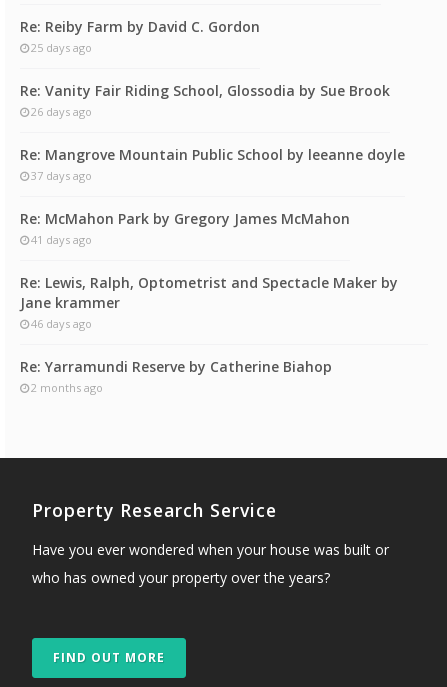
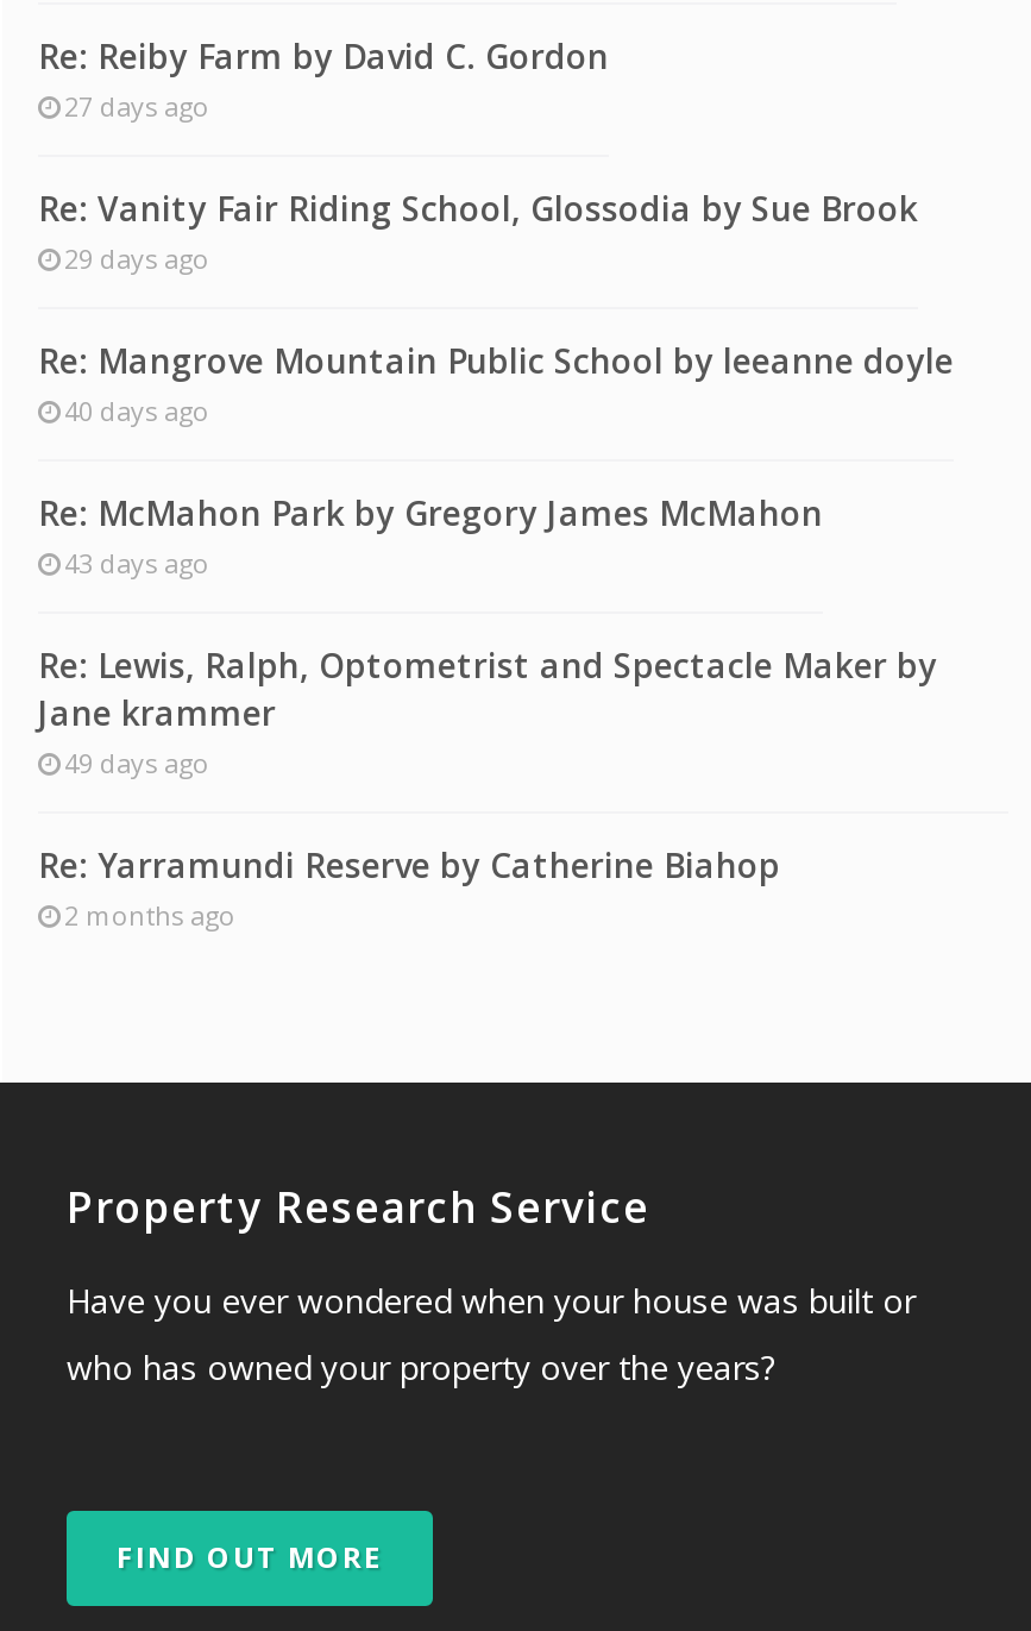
[31,40,92,55] 25 days ago -> [64,87,209,123] 27 days ago
[31,104,92,119] 26 days ago -> [64,239,209,275] 29 days ago
[31,168,92,183] 37 days ago -> [64,392,209,427] 40 days ago
[31,232,92,247] 41 days ago -> [64,544,209,580] 43 days ago
[31,316,92,331] 46 days ago -> [64,744,209,779] 49 days ago

